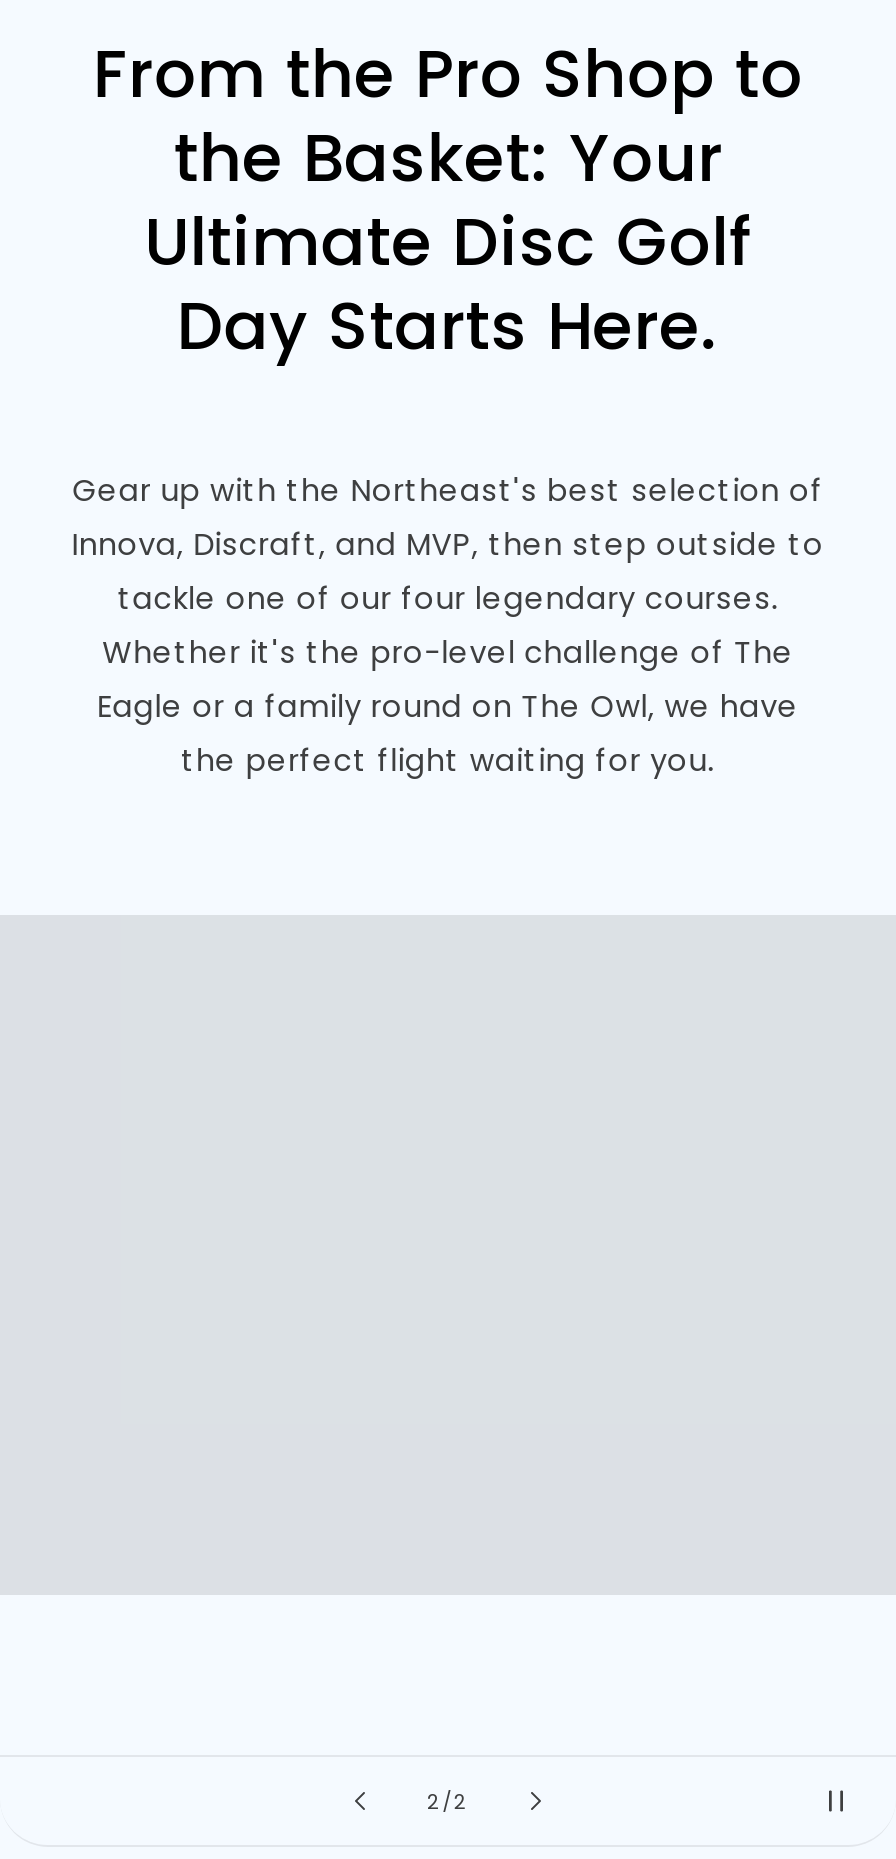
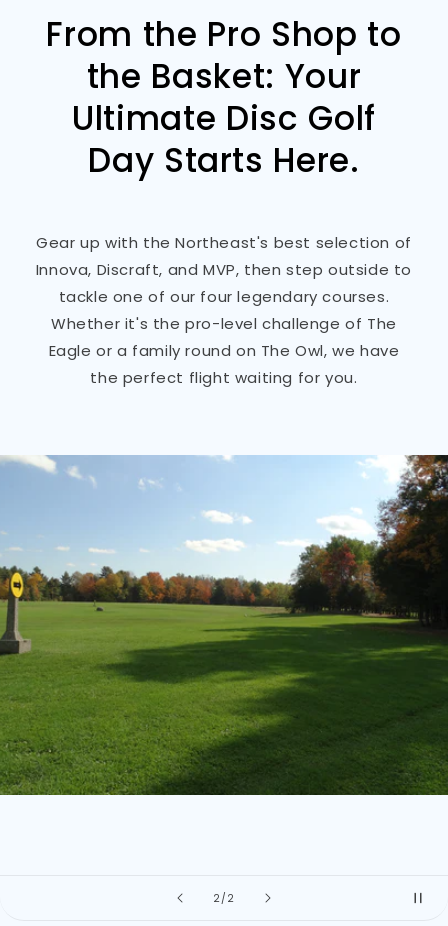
none -> [3,454,445,796] [image]

